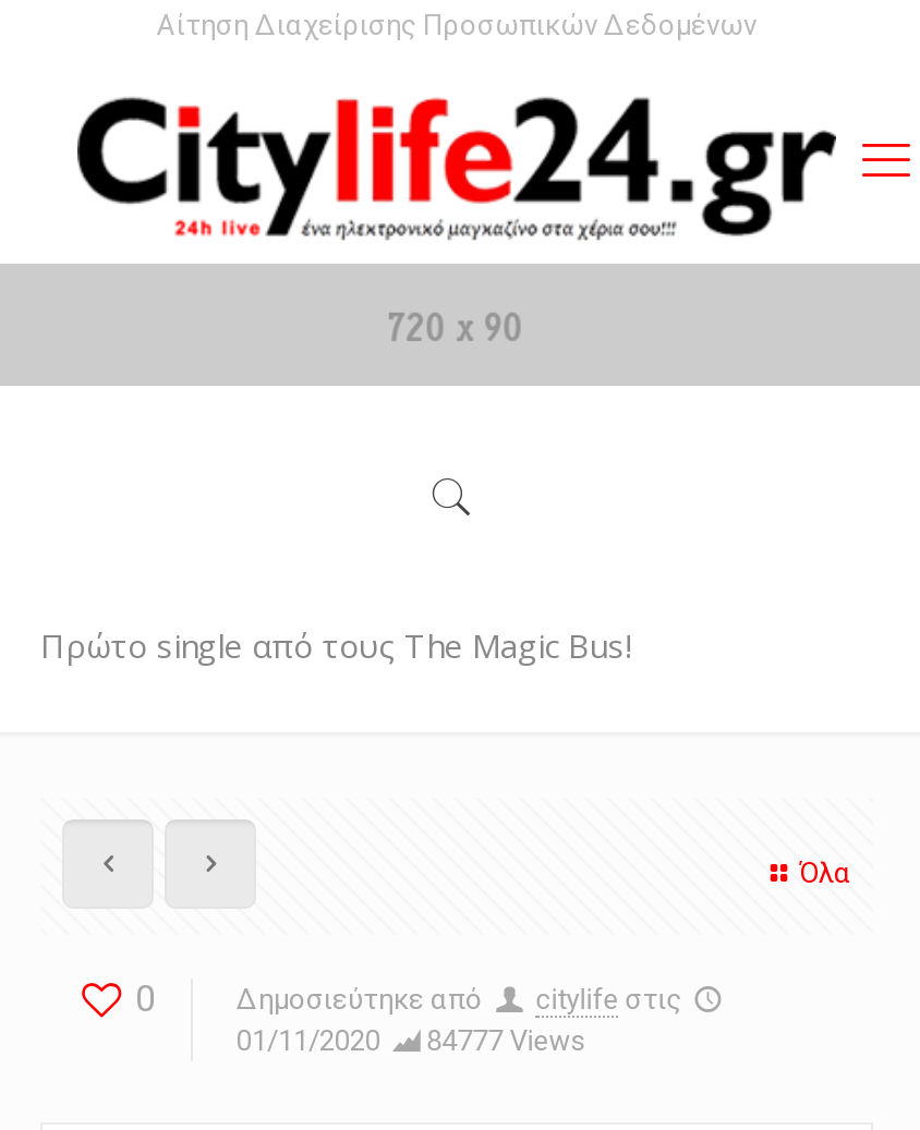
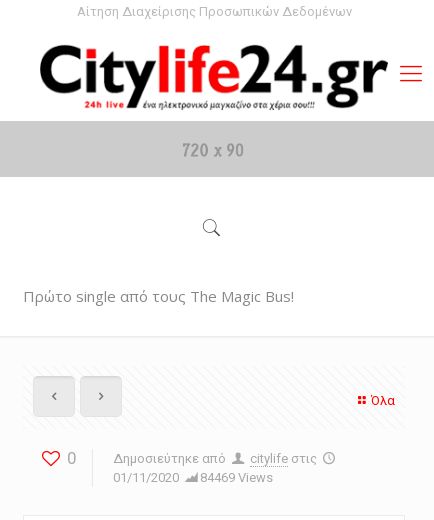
[237,1024,586,1057] 01/11/2020 84777 Views -> [113,470,273,485] 01/11/2020 84469 Views

